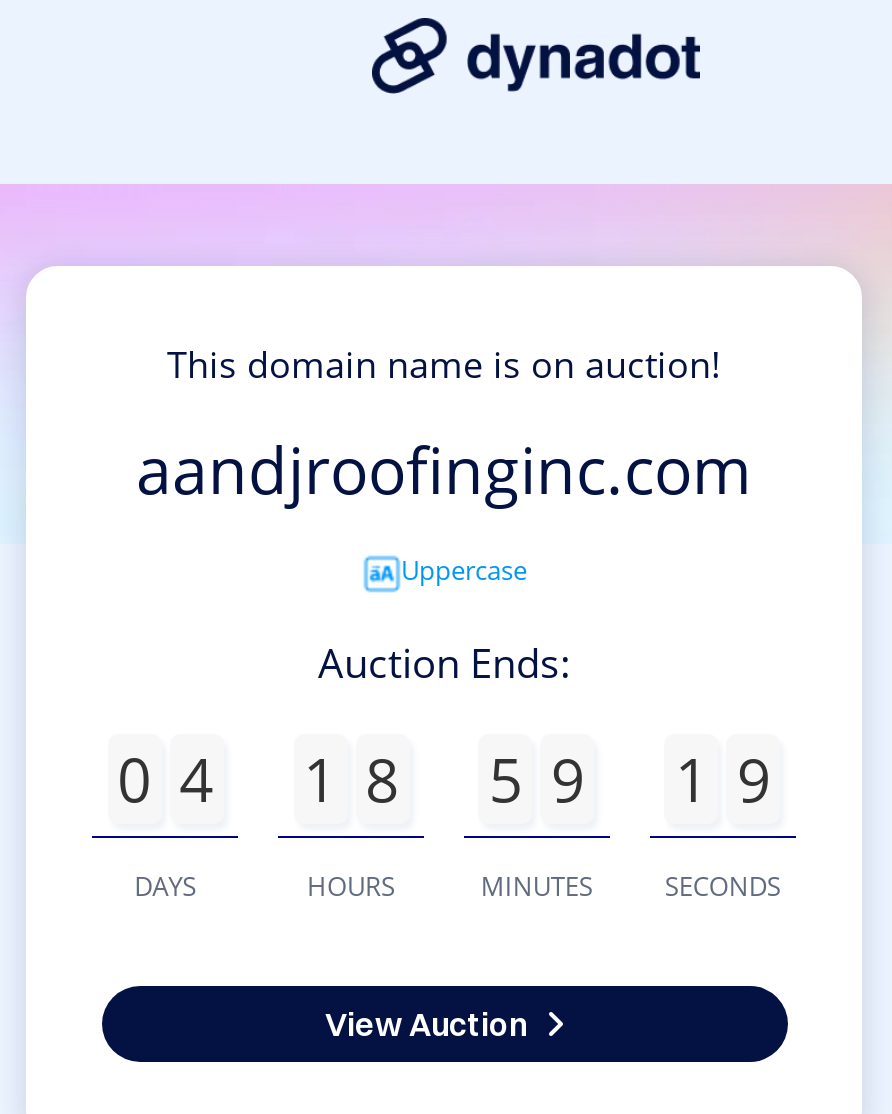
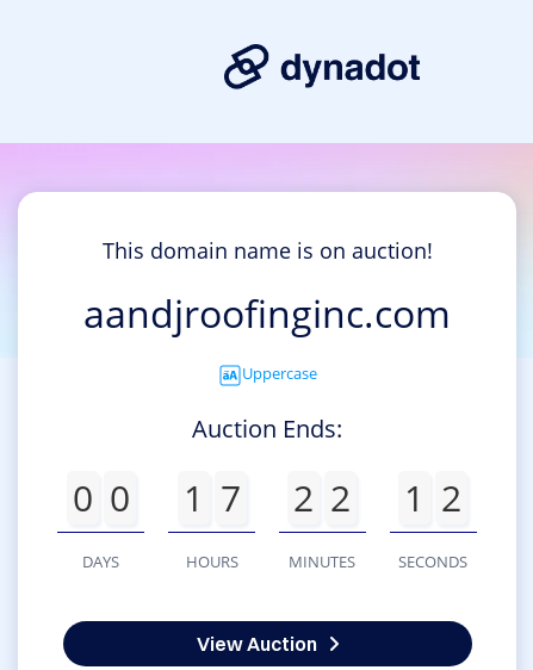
[117,738,213,820] 0 4 -> [72,473,129,522] 0 0
[303,738,399,820] 1 8 -> [183,473,240,522] 1 7
[489,738,585,820] 5 9 -> [294,473,351,522] 2 2
[675,738,771,820] 1 9 -> [405,473,462,522] 1 2

